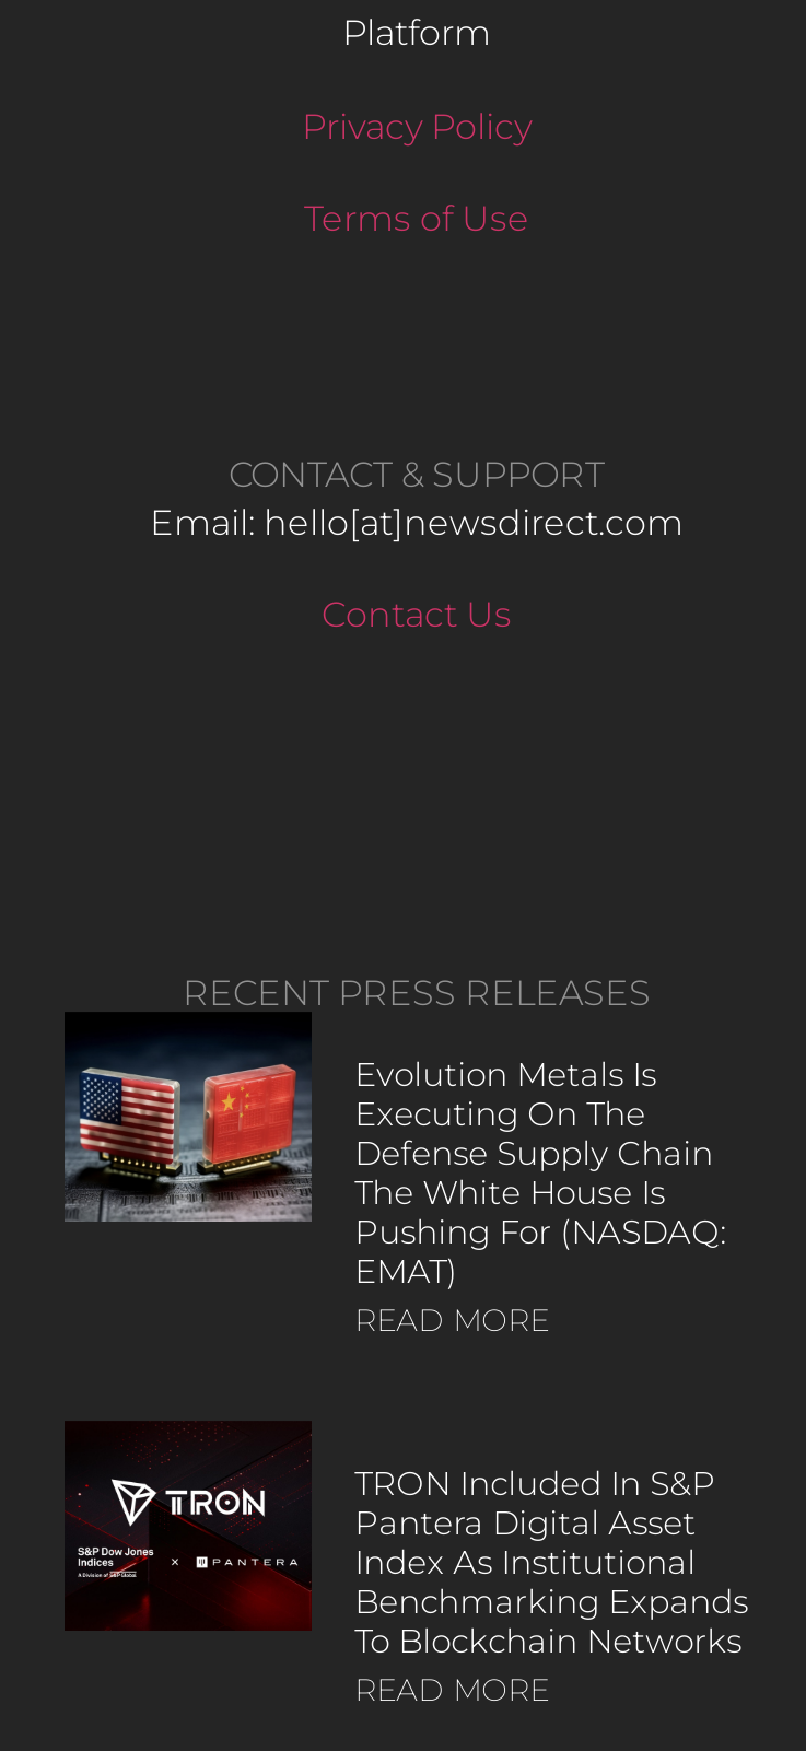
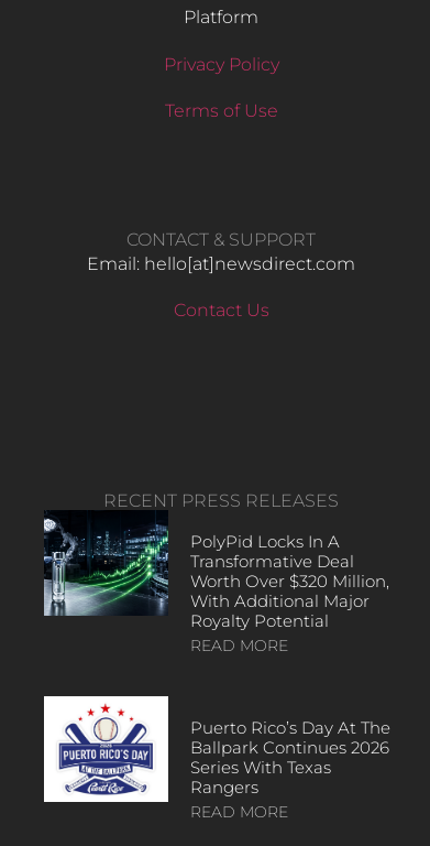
[62,1014,726,1292] [image] | Evolution Metals Is | Executing On The | Defense Supply Chain | The White House Is | Pushing For (NASDAQ: | EMAT) -> [43,518,389,632] [image] | PolyPid Locks In A | Transformative Deal | Worth Over $320 Million, | With Additional Major | Royalty Potential
[62,1421,748,1662] [image] | TRON Included In S&P | Pantera Digital Asset | Index As Institutional | Benchmarking Expands | To Blockchain Networks -> [43,695,390,803] [image] | Puerto Rico’s Day At The | Ballpark Continues 2026 | Series With Texas | Rangers

